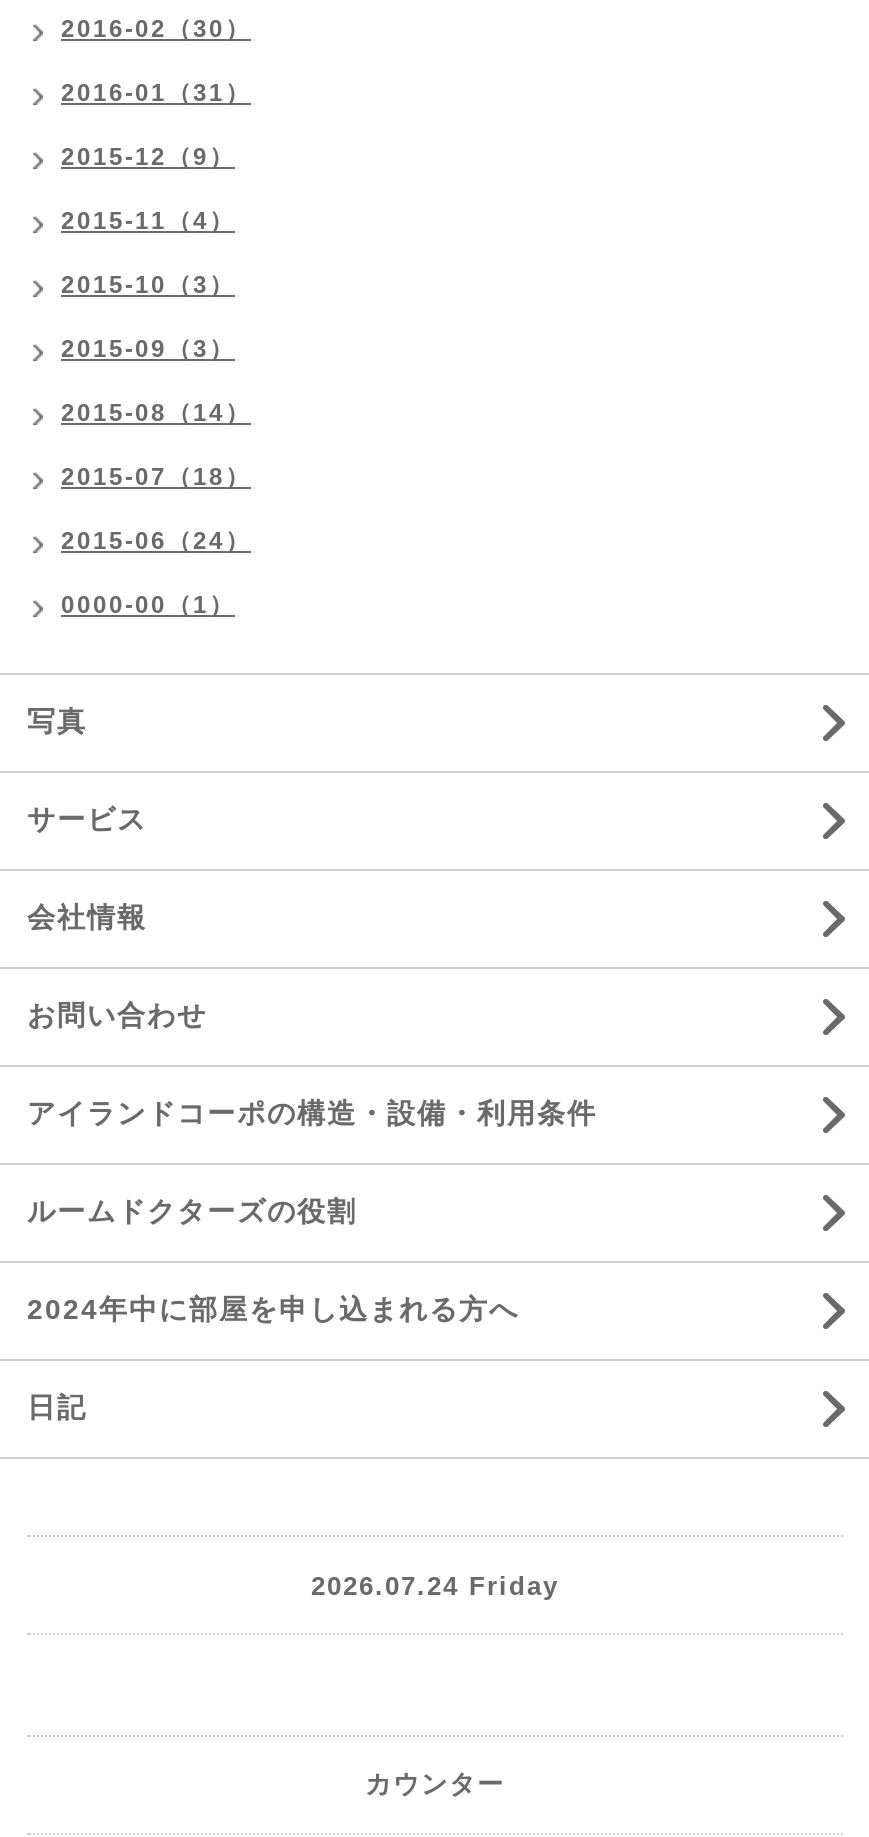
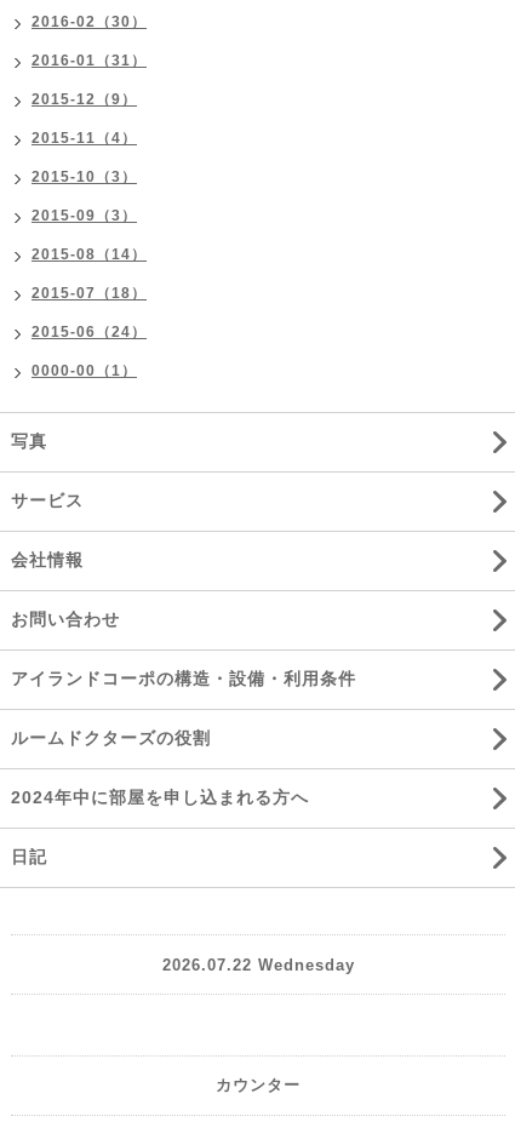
[311,1570,559,1600] 2026.07.24 Friday -> [162,955,354,974] 2026.07.22 Wednesday

